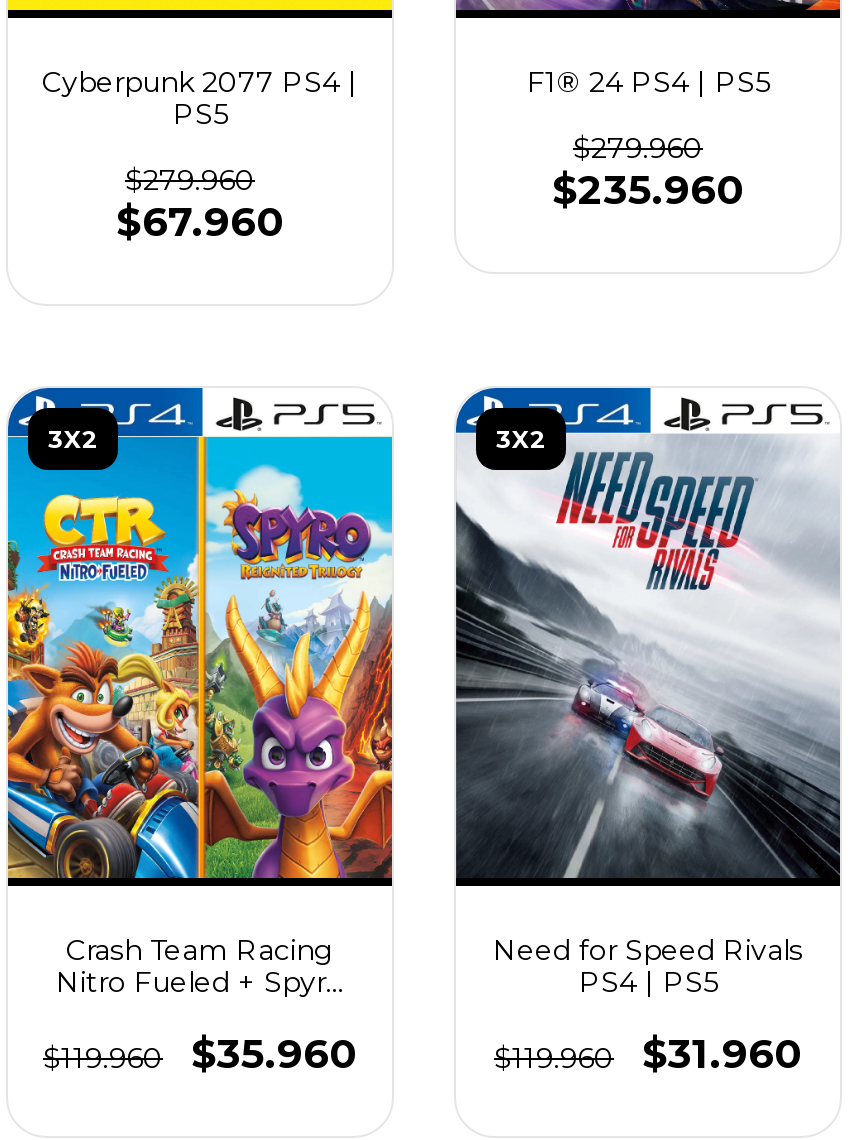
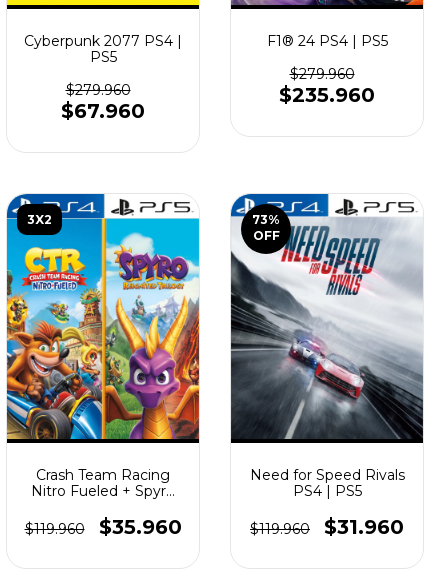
[496,424,546,454] 3X2 -> [252,212,280,243] 73% | OFF

